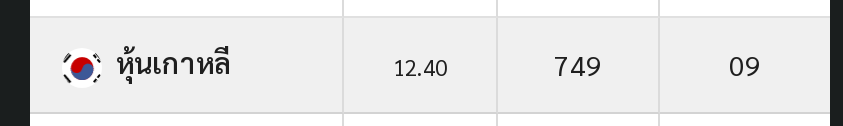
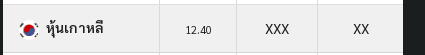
[554,46,761,82] 749 | 09 -> [265,19,368,37] XXX | XX

